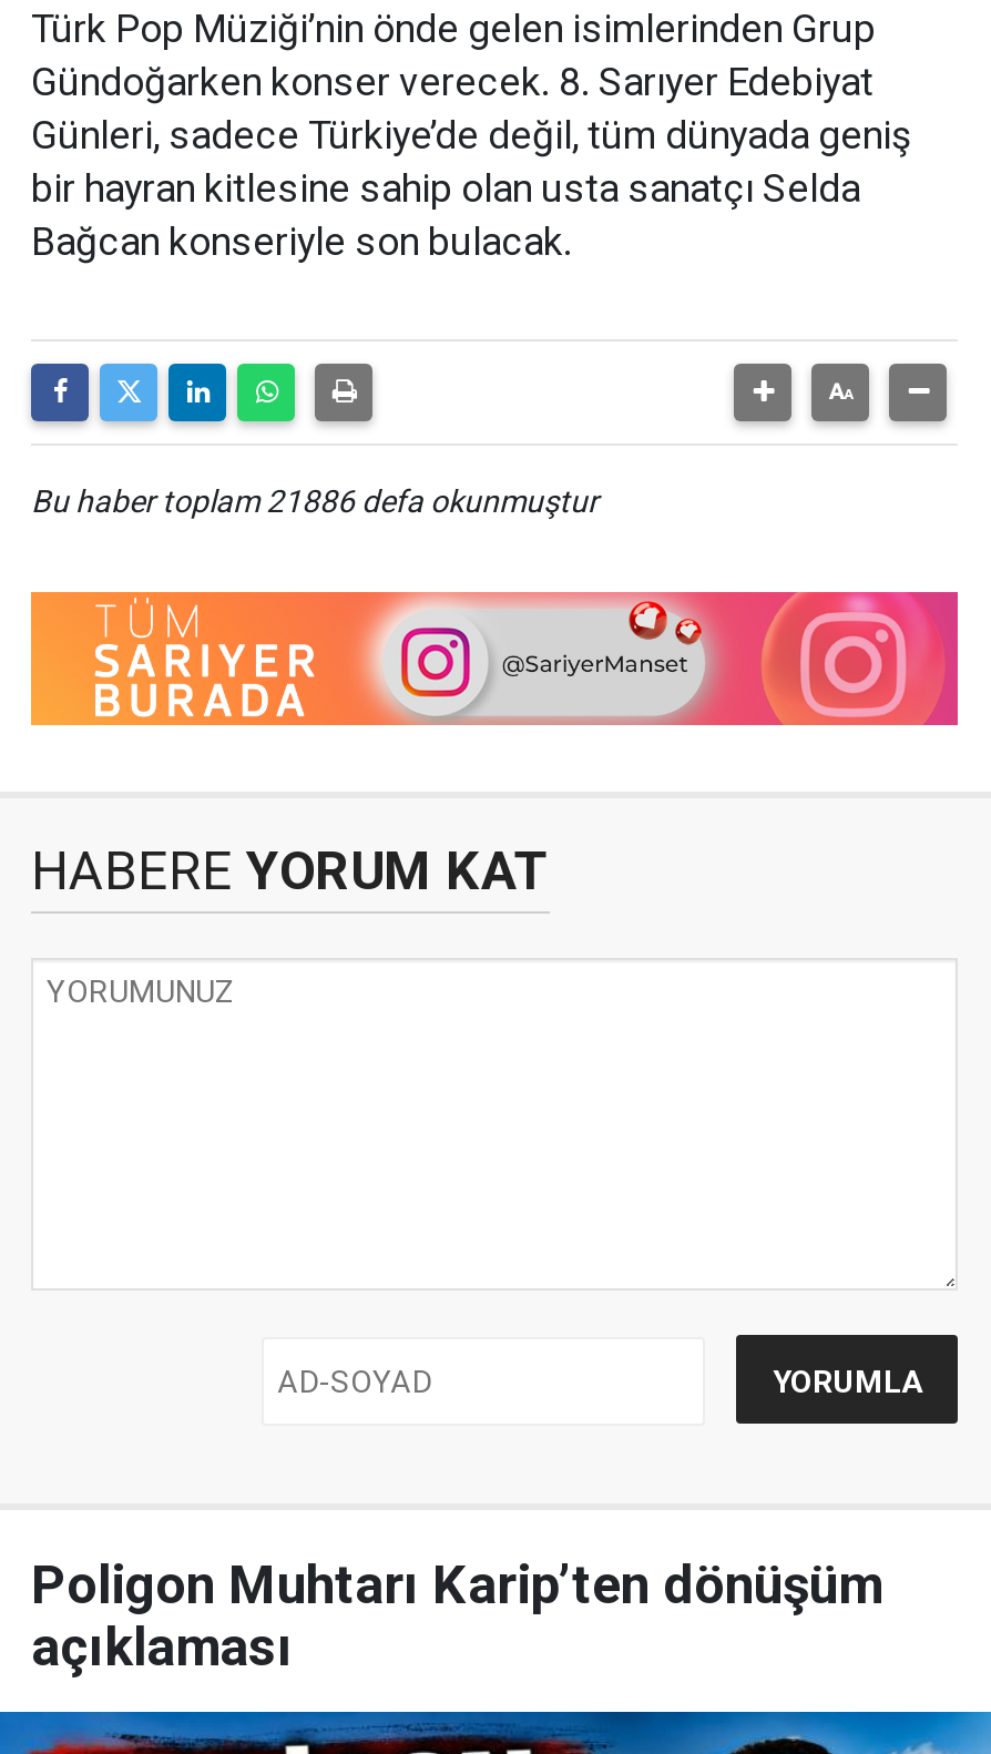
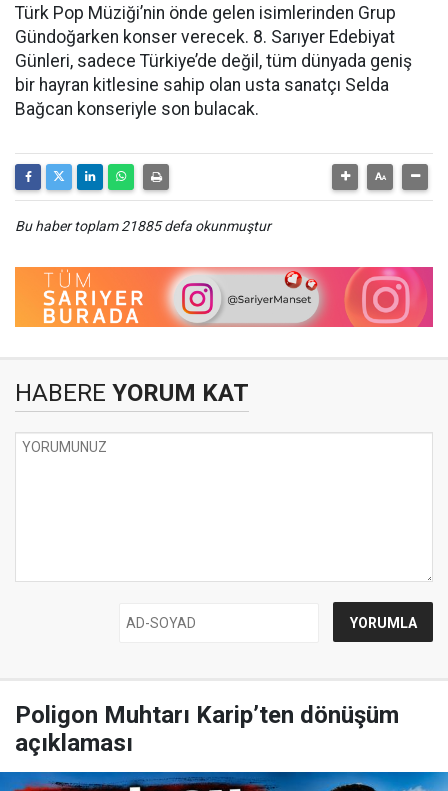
[31,483,599,519] Bu haber toplam 21886 defa okunmuştur -> [15,218,271,234] Bu haber toplam 21885 defa okunmuştur

